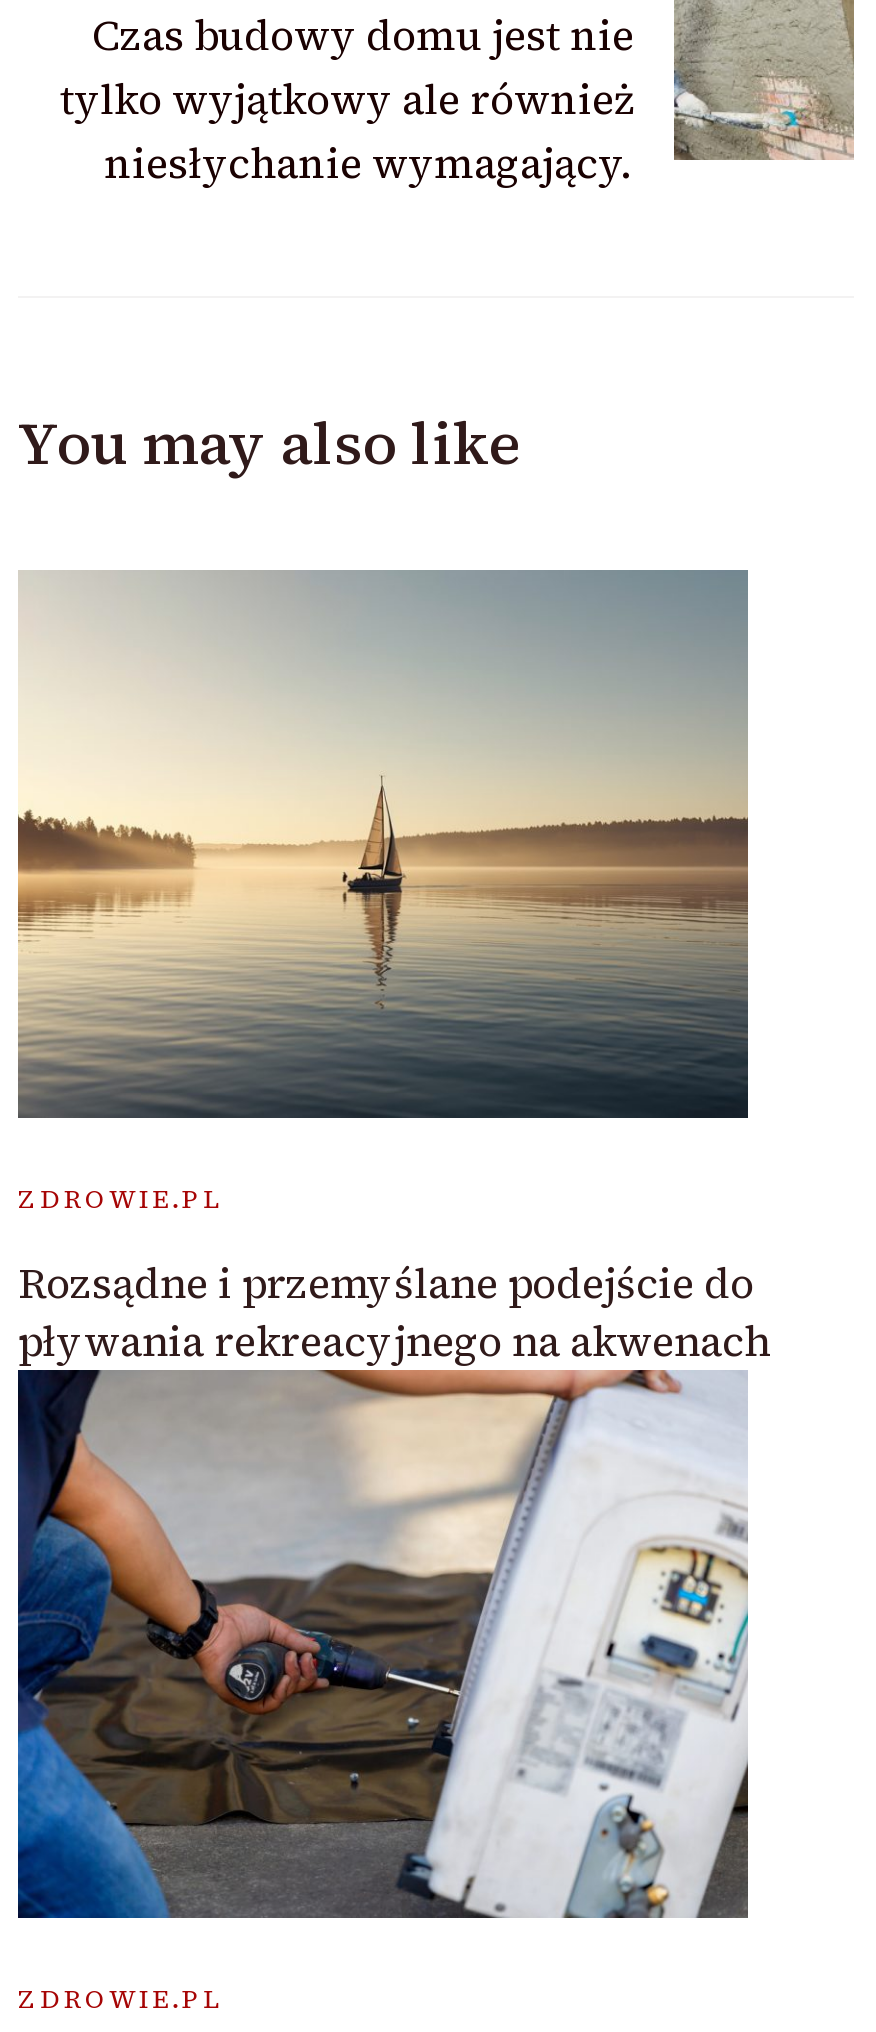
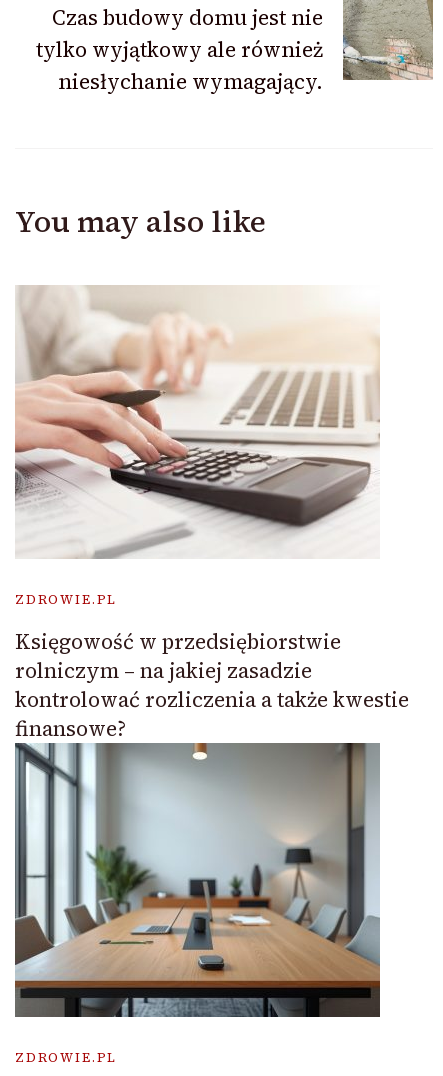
[16,568,750,1120] [image] -> [14,285,380,559] [image]
[18,1254,770,1370] Rozsądne i przemyślane podejście do | pływania rekreacyjnego na akwenach -> [15,627,409,743] Księgowość w przedsiębiorstwie | rolniczym – na jakiej zasadzie | kontrolować rozliczenia a także kwestie | finansowe?
[16,1444,750,1922] [image] -> [14,751,381,1018] [image]

